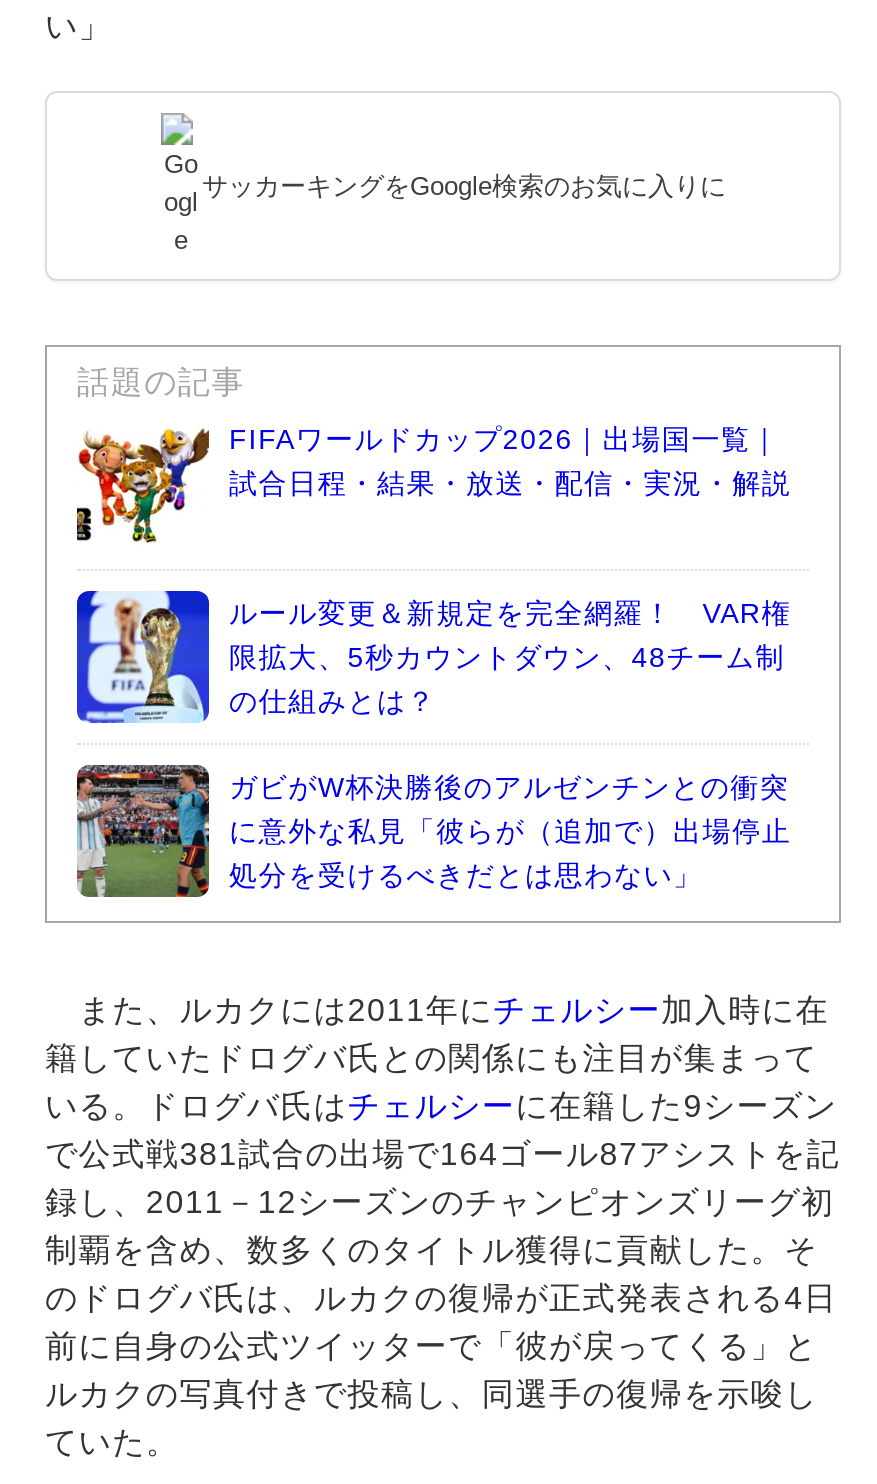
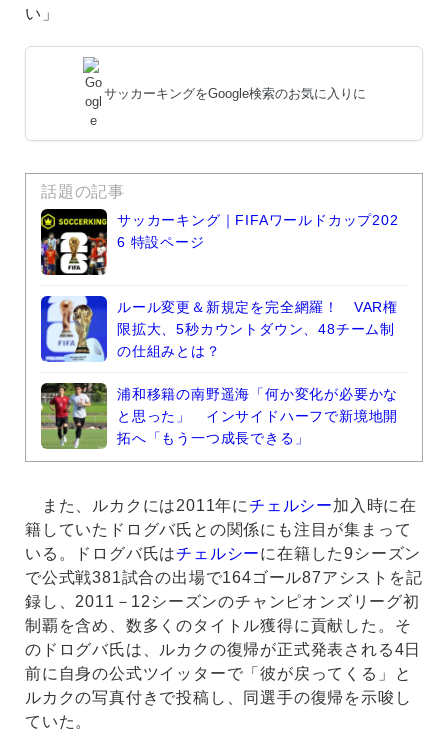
[75,417,791,549] [image] | FIFAワールドカップ2026｜出場国一覧｜ | 試合日程・結果・放送・配信・実況・解説 -> [40,208,399,276] [image] | サッカーキング｜FIFAワールドカップ202 | 6 特設ページ
[75,763,791,899] [image] | ガビがW杯決勝後のアルゼンチンとの衝突 | に意外な私見「彼らが（追加で）出場停止 | 処分を受けるべきだとは思わない」 -> [40,382,398,450] [image] | 浦和移籍の南野遥海「何か変化が必要かな | と思った」 インサイドハーフで新境地開 | 拓へ「もう一つ成長できる」

